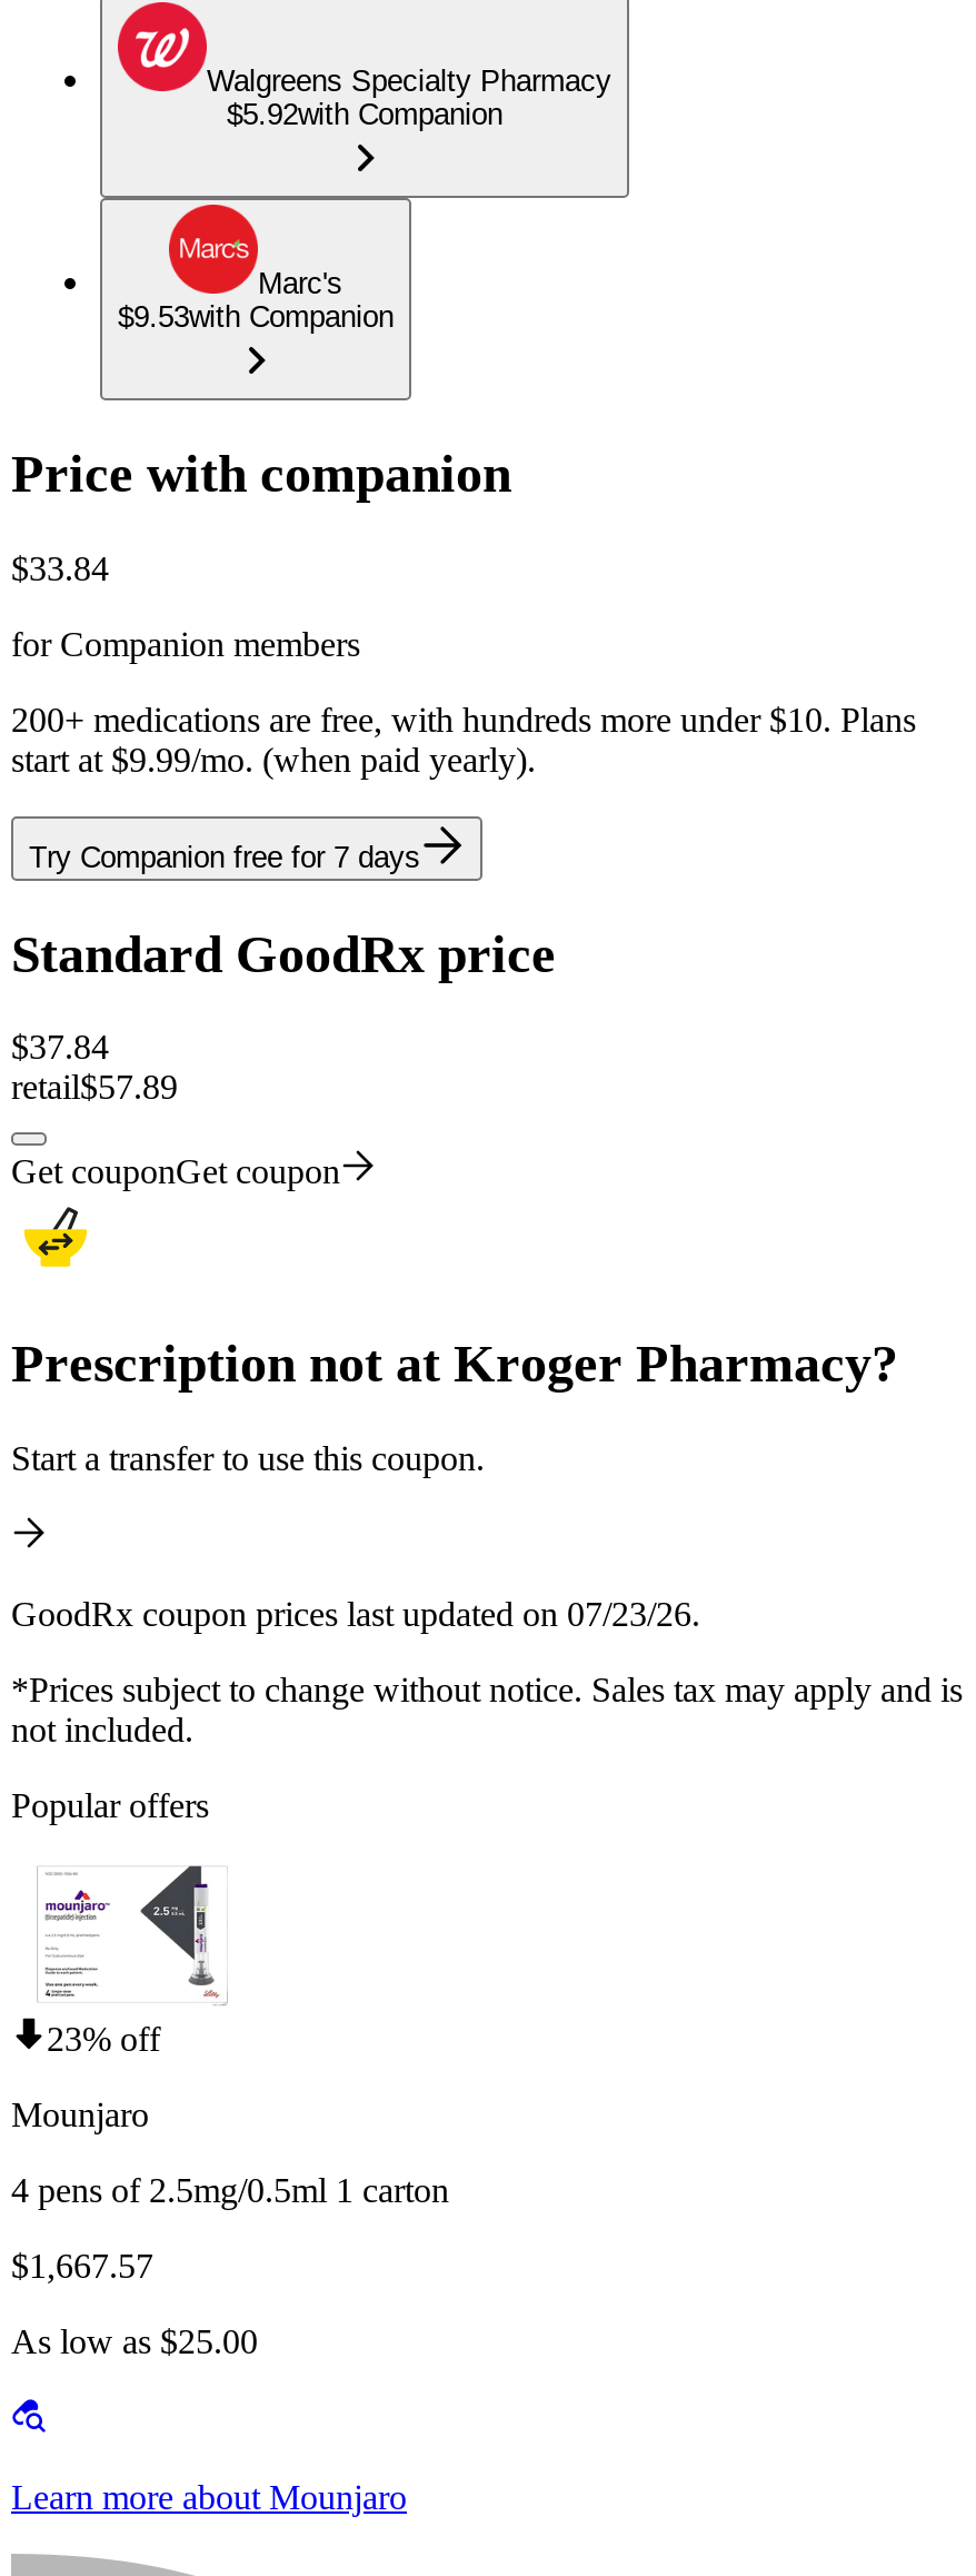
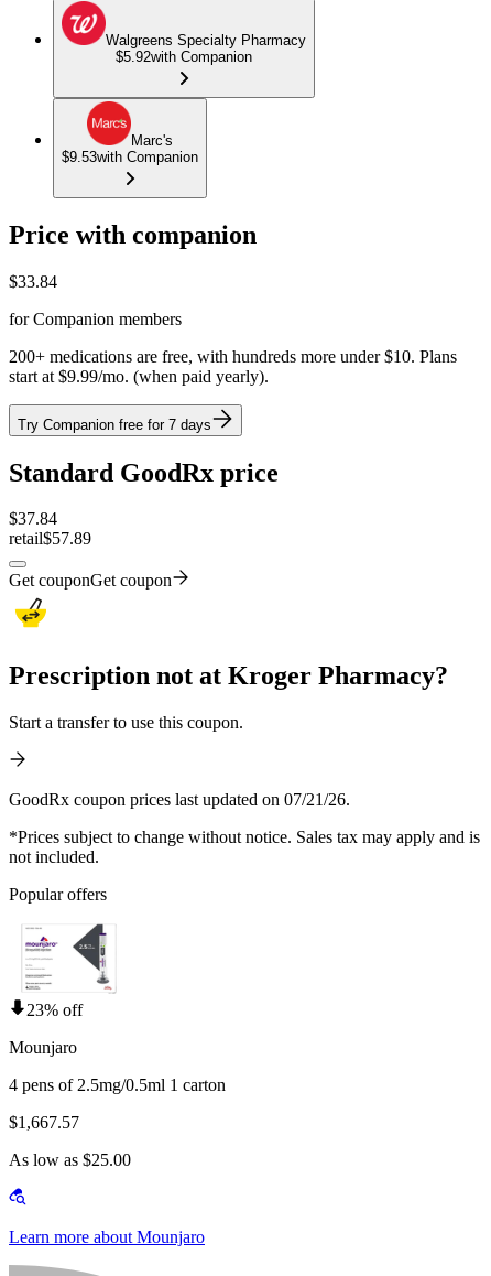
[11,1595,700,1633] GoodRx coupon prices last updated on 07/23/26. -> [9,790,350,809] GoodRx coupon prices last updated on 07/21/26.

